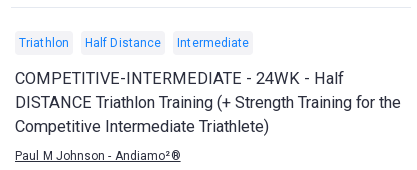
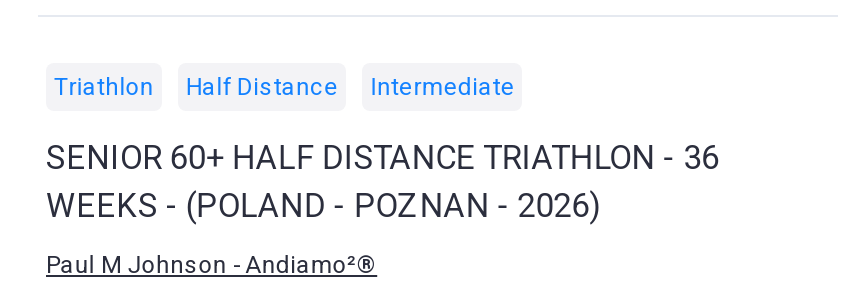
[15,69,401,136] COMPETITIVE-INTERMEDIATE - 24WK - Half | DISTANCE Triathlon Training (+ Strength Training for the | Competitive Intermediate Triathlete) -> [46,139,719,225] SENIOR 60+ HALF DISTANCE TRIATHLON - 36 | WEEKS - (POLAND - POZNAN - 2026)

